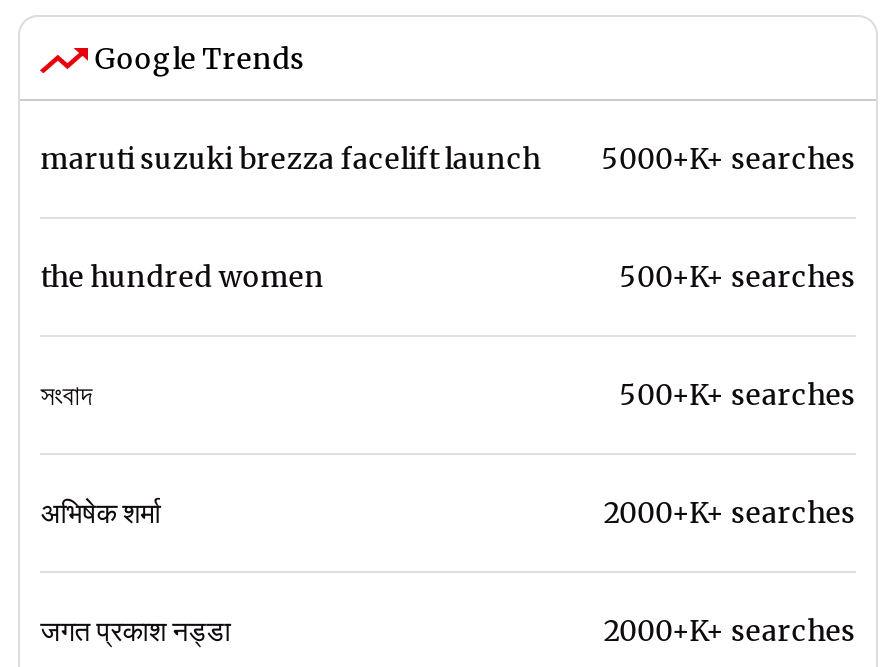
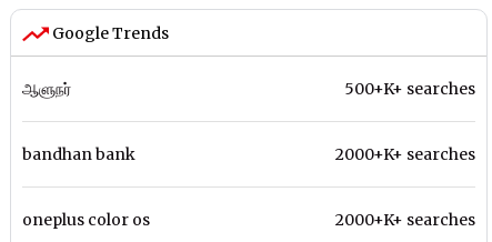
[41,142,855,296] maruti suzuki brezza facelift launch | 5000+K+ searches | the hundred women -> [23,79,71,99] ஆளுநர்
[41,378,855,532] সংবাদ | 500+K+ searches | अभिषेक शर्मा -> [23,145,136,165] bandhan bank
[41,614,231,650] जगत प्रकाश नड्डा -> [23,210,150,230] oneplus color os

